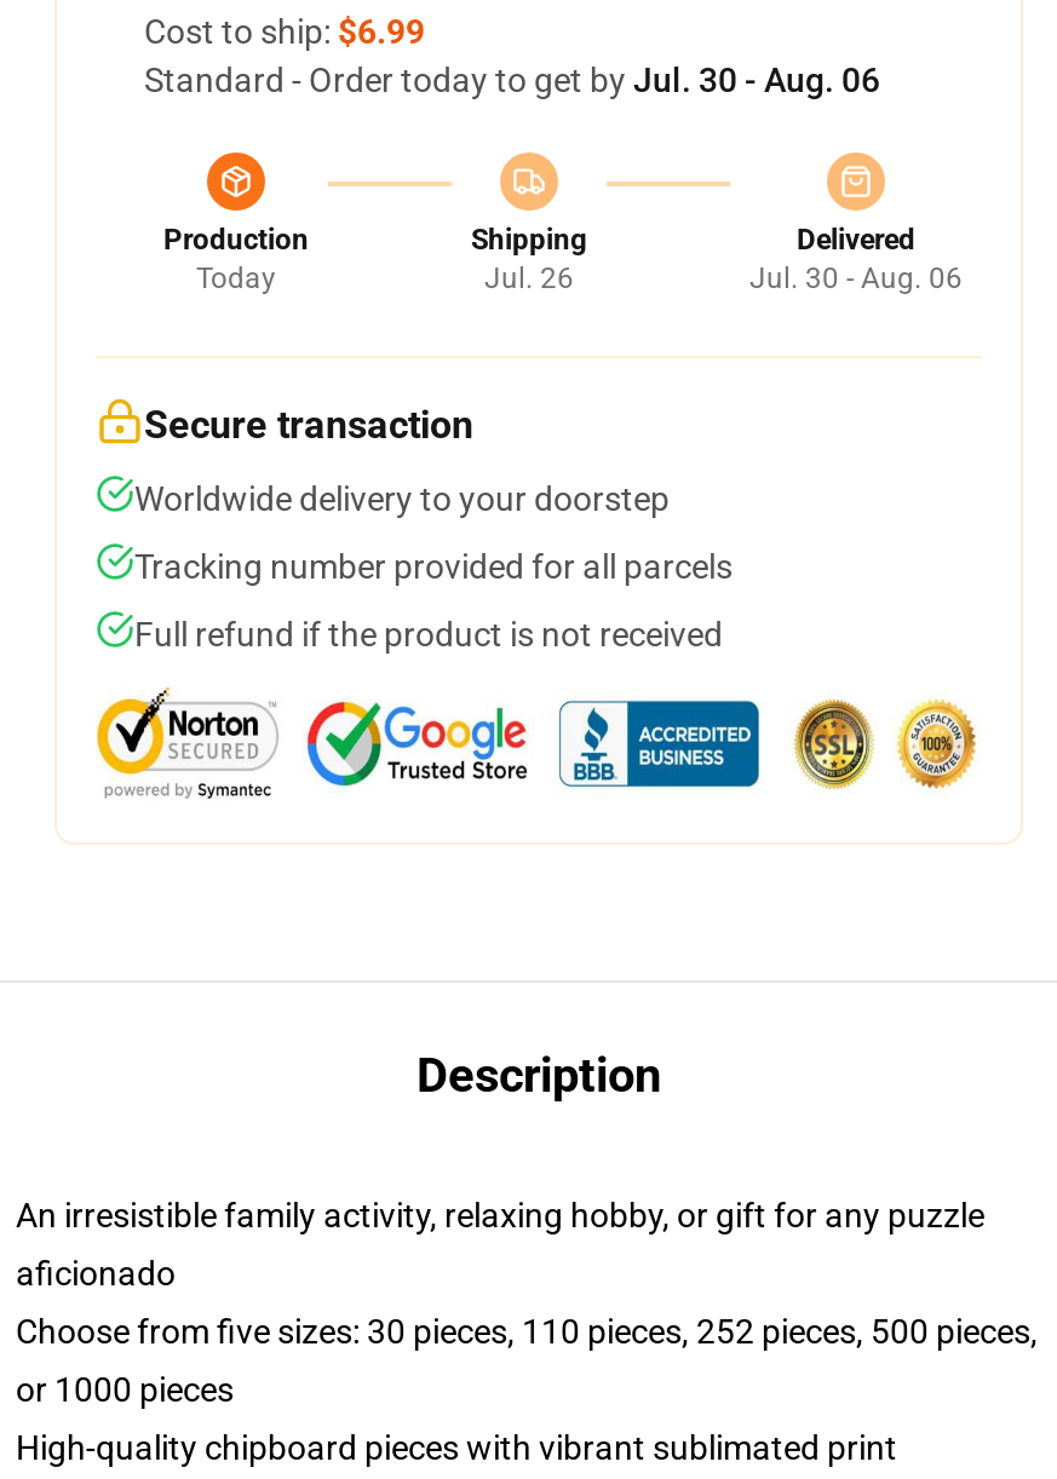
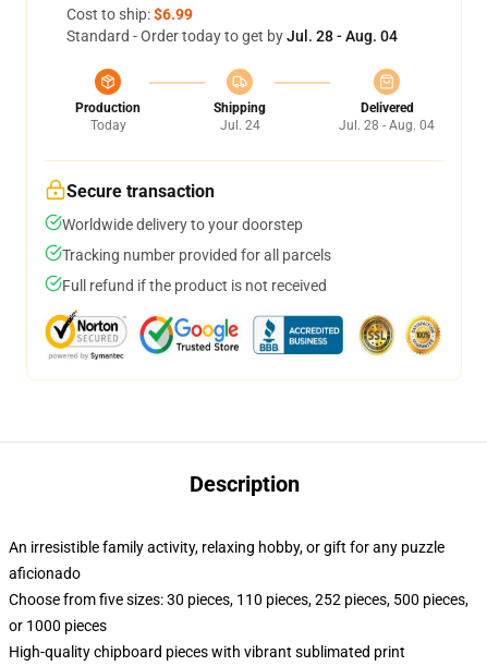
[144,61,880,99] Standard - Order today to get by Jul. 30 - Aug. 06 -> [66,27,398,45] Standard - Order today to get by Jul. 28 - Aug. 04
[484,261,574,295] Jul. 26 -> [220,118,260,133] Jul. 24
[749,261,963,295] Jul. 30 - Aug. 06 -> [339,118,435,133] Jul. 28 - Aug. 04

